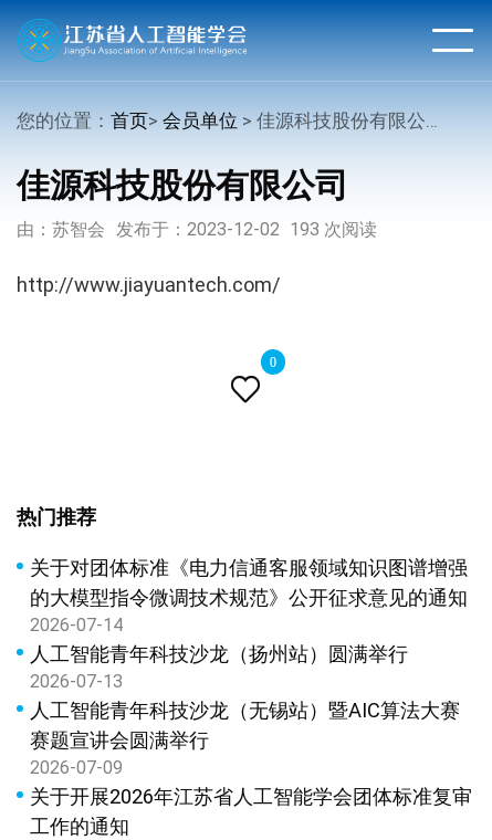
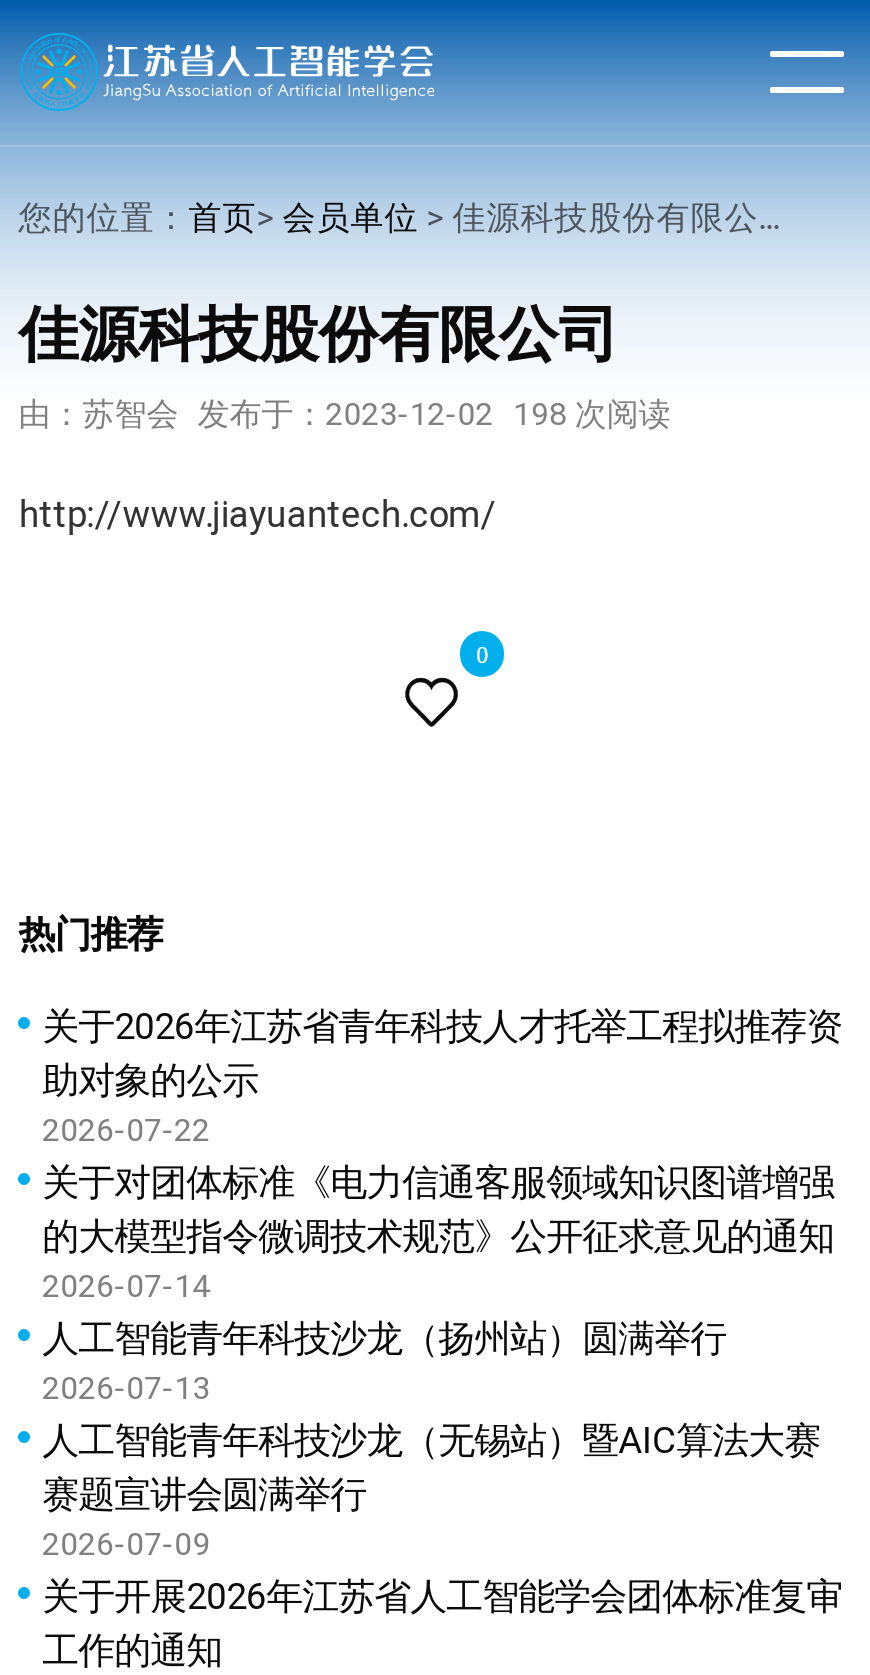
[17,219,377,240] 由：苏智会 发布于：2023-12-02 193 次阅读 -> [18,396,671,434] 由：苏智会 发布于：2023-12-02 198 次阅读
none -> [42,1004,842,1148] 关于2026年江苏省青年科技人才托举工程拟推荐资 | 助对象的公示 | 2026-07-22

